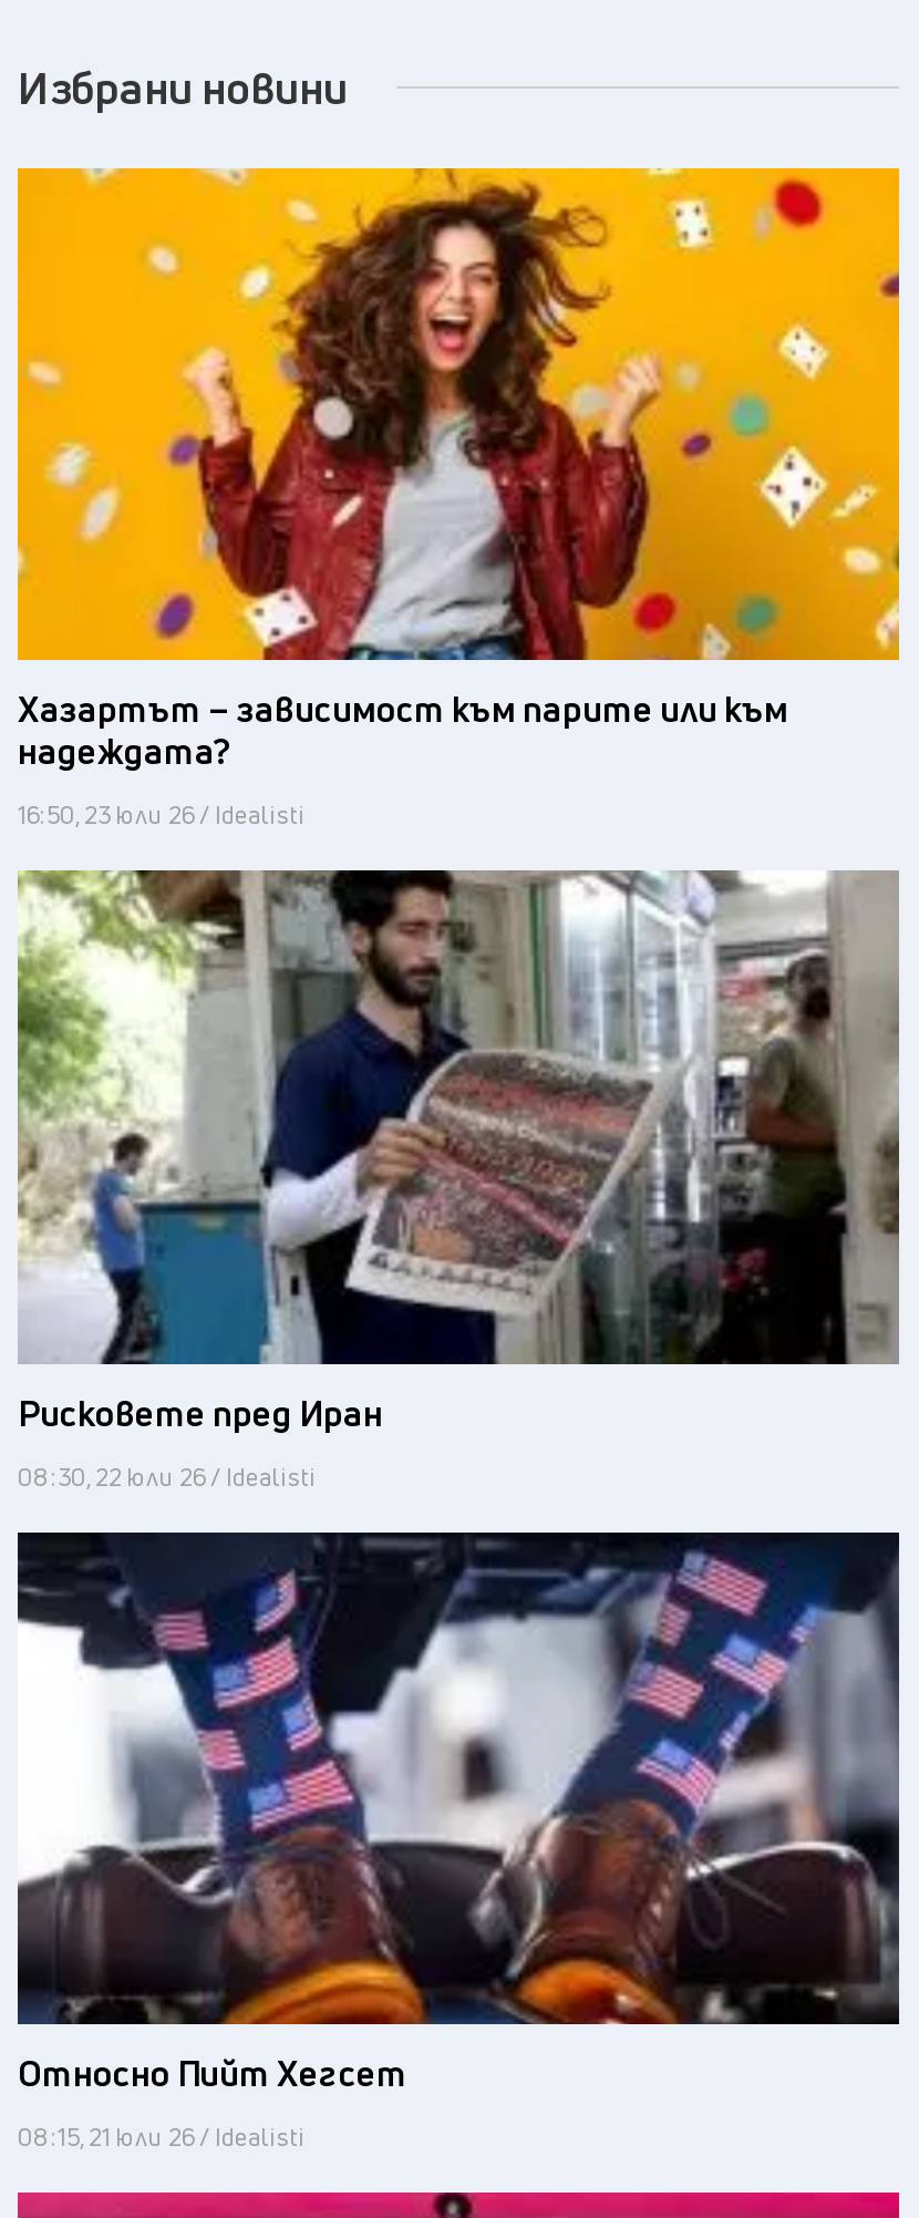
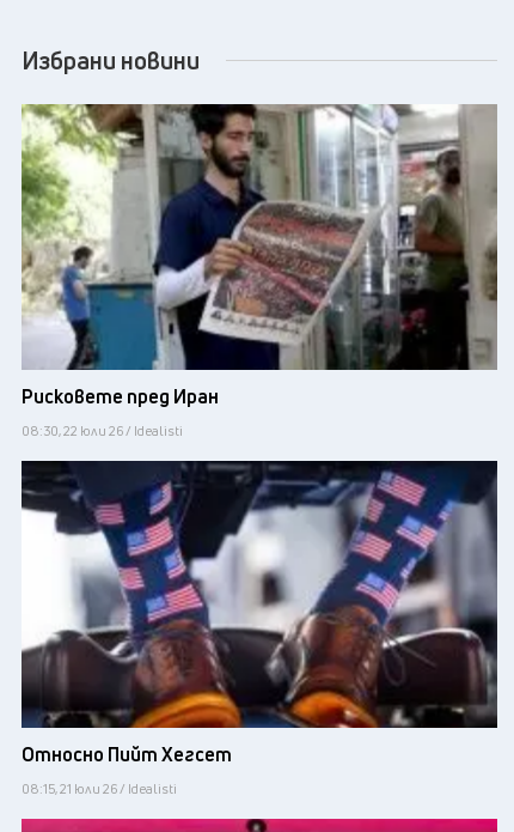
[16,166,901,831] [image] | Хазартът – зависимост към парите или към | надеждата? | 16:50, 23 юли 26 / Idealisti -> none

